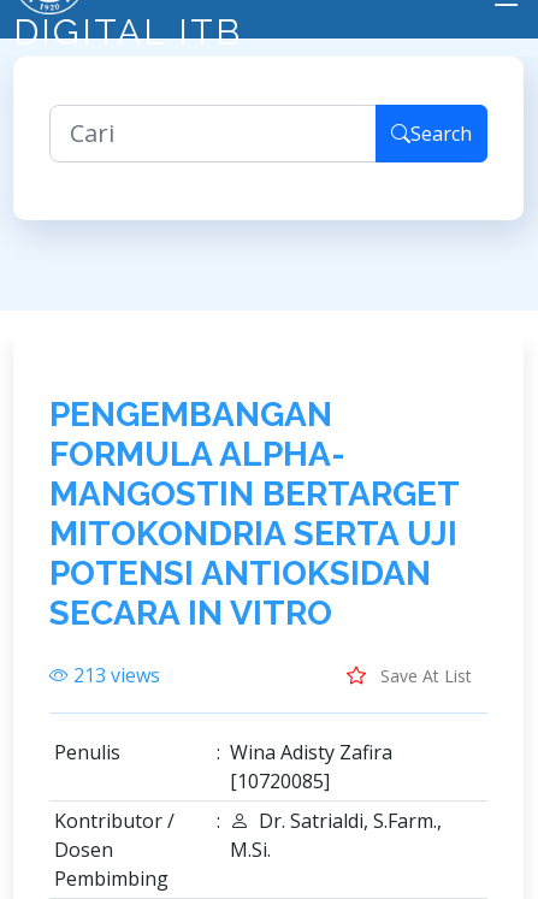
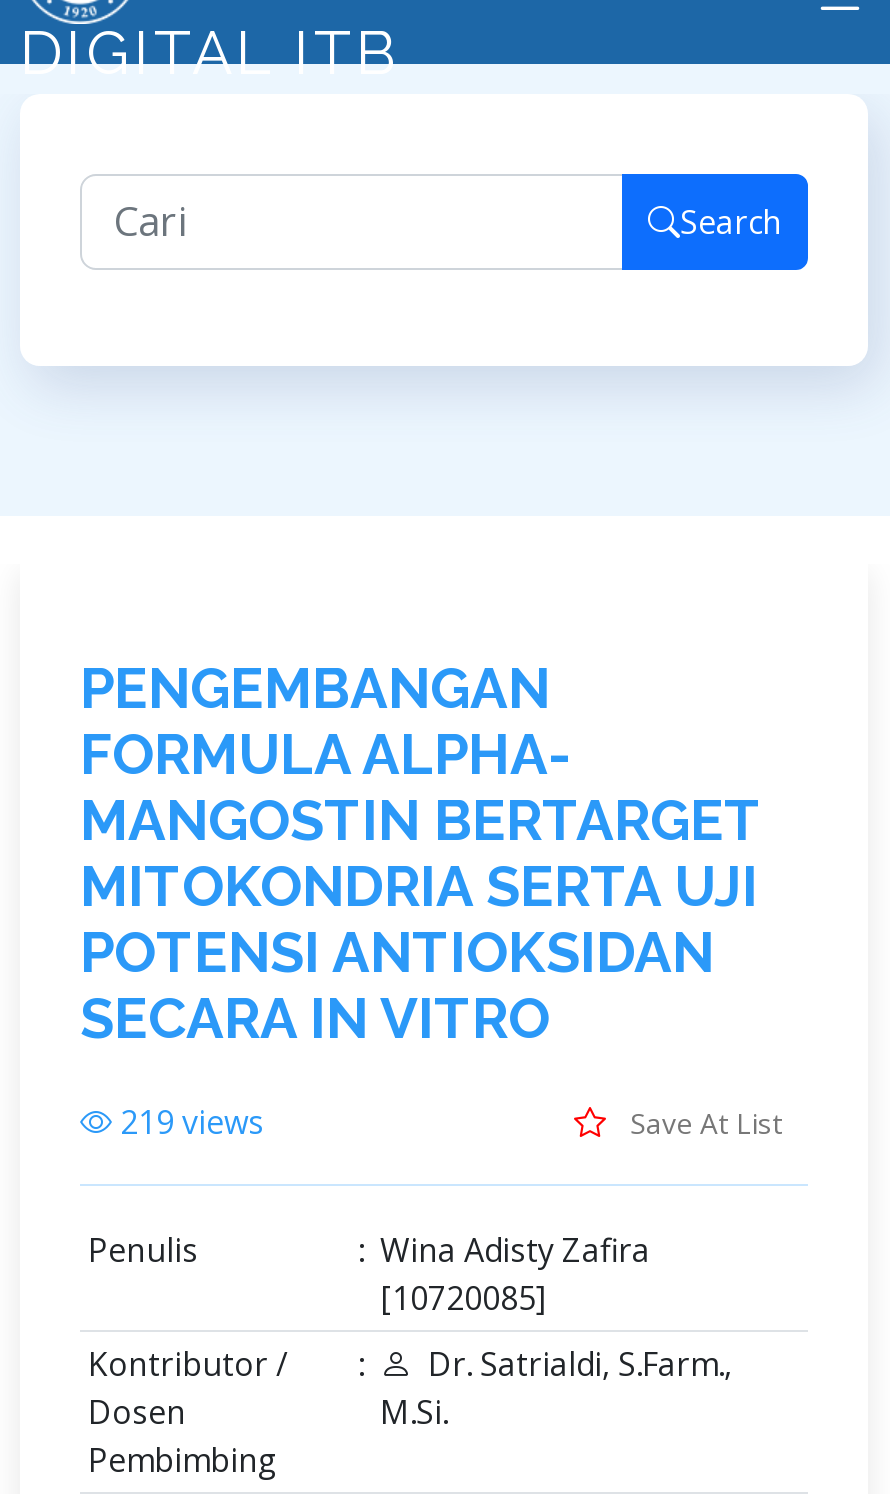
[73,662,160,688] 213 views -> [120,1100,264,1144] 219 views

